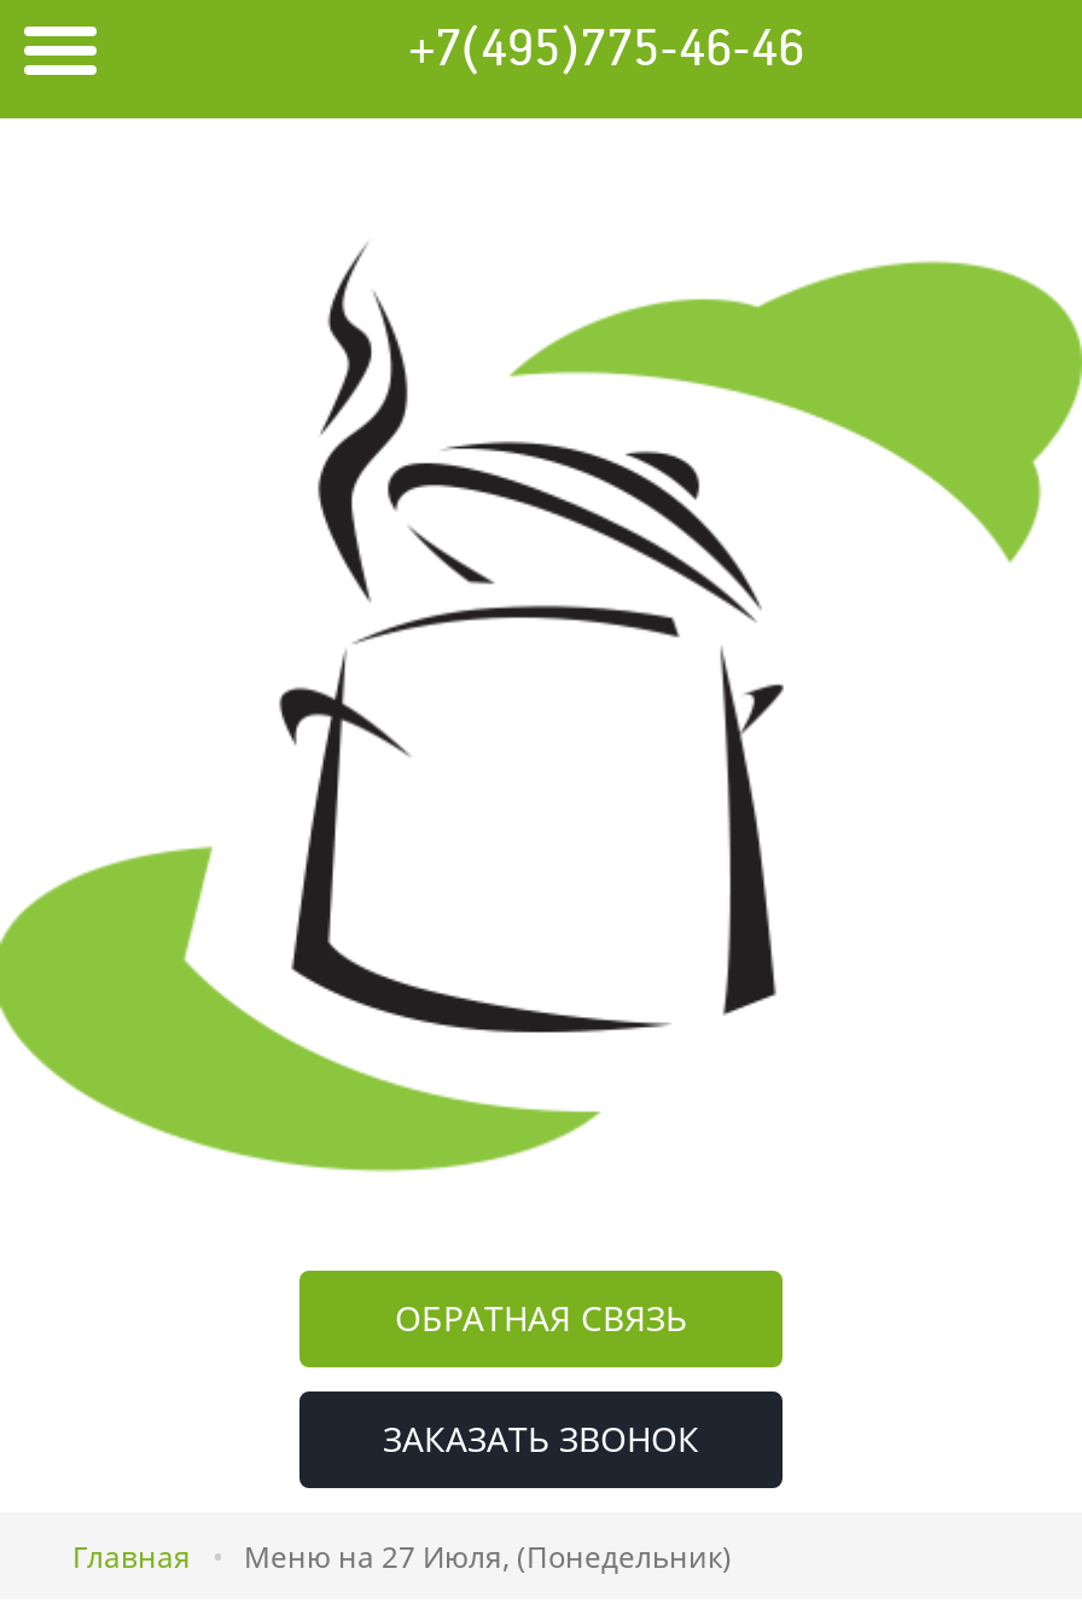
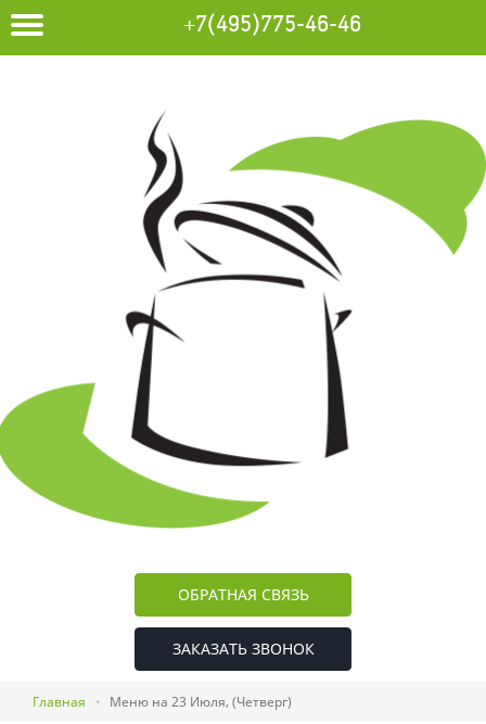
[244,1536,732,1578] Меню на 27 Июля, (Понедельник) -> [110,693,292,711] Меню на 23 Июля, (Четверг)

